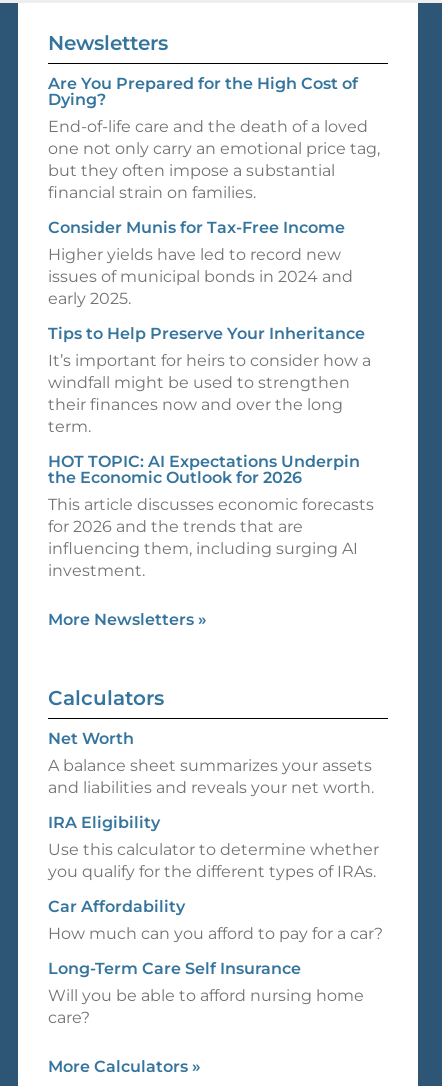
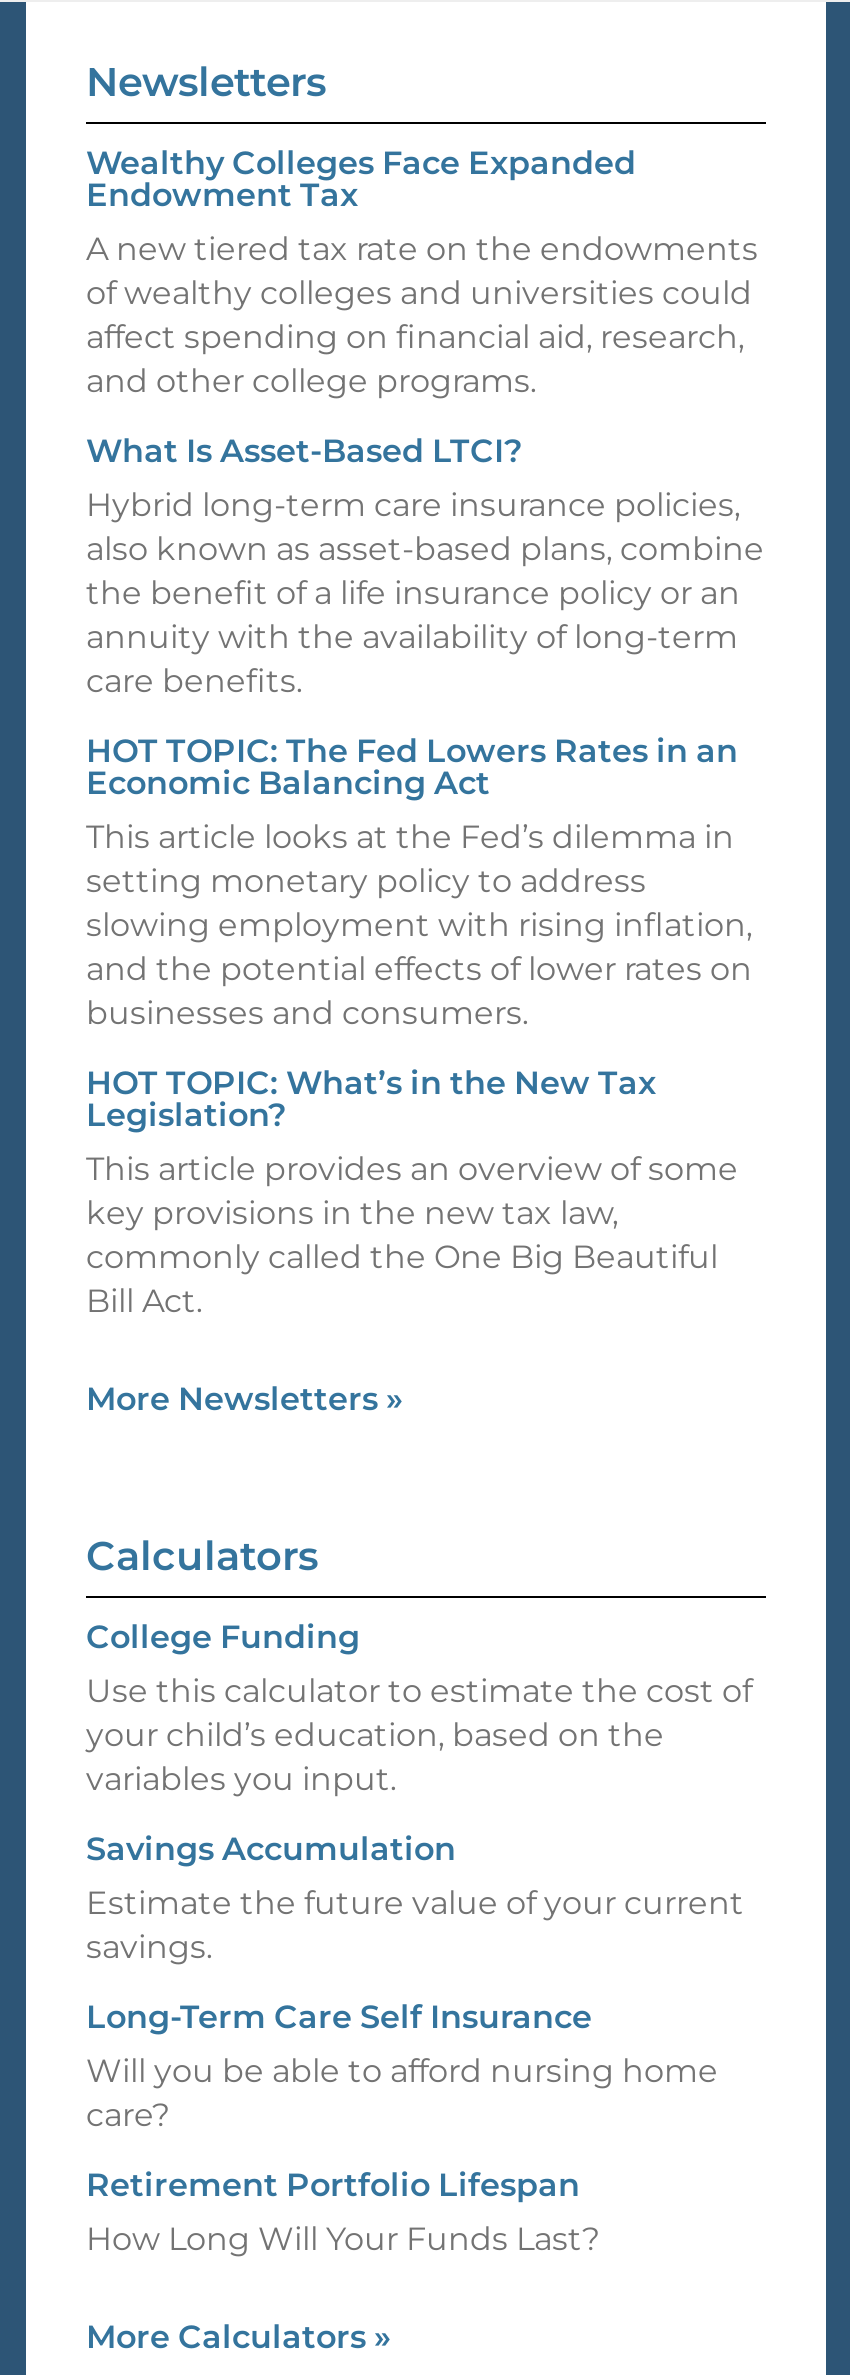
[48,74,380,202] Are You Prepared for the High Cost of | Dying? | End-of-life care and the death of a loved | one not only carry an emotional price tag, | but they often impose a substantial | financial strain on families. -> [86,145,758,401] Wealthy Colleges Face Expanded | Endowment Tax | A new tiered tax rate on the endowments | of wealthy colleges and universities could | affect spending on financial aid, research, | and other college programs.
[48,218,353,308] Consider Munis for Tax-Free Income | Higher yields have led to record new | issues of municipal bonds in 2024 and | early 2025. -> [86,433,764,701] What Is Asset-Based LTCI? | Hybrid long-term care insurance policies, | also known as asset-based plans, combine | the benefit of a life insurance policy or an | annuity with the availability of long-term | care benefits.
[48,324,371,436] Tips to Help Preserve Your Inheritance | It’s important for heirs to consider how a | windfall might be used to strengthen | their finances now and over the long | term. -> [86,733,752,1033] HOT TOPIC: The Fed Lowers Rates in an | Economic Balancing Act | This article looks at the Fed’s dilemma in | setting monetary policy to address | slowing employment with rising inflation, | and the potential effects of lower rates on | businesses and consumers.
[48,452,374,580] HOT TOPIC: AI Expectations Underpin | the Economic Outlook for 2026 | This article discusses economic forecasts | for 2026 and the trends that are | influencing them, including surging AI | investment. -> [86,1065,738,1321] HOT TOPIC: What’s in the New Tax | Legislation? | This article provides an overview of some | key provisions in the new tax law, | commonly called the One Big Beautiful | Bill Act.
[48,729,383,943] Net Worth | A balance sheet summarizes your assets | and liabilities and reveals your net worth. | IRA Eligibility | Use this calculator to determine whether | you qualify for the different types of IRAs. | Car Affordability | How much can you afford to pay for a car? -> [86,1619,752,1967] College Funding | Use this calculator to estimate the cost of | your child’s education, based on the | variables you input. | Savings Accumulation | Estimate the future value of your current | savings.
none -> [86,2167,600,2259] Retirement Portfolio Lifespan | How Long Will Your Funds Last?

